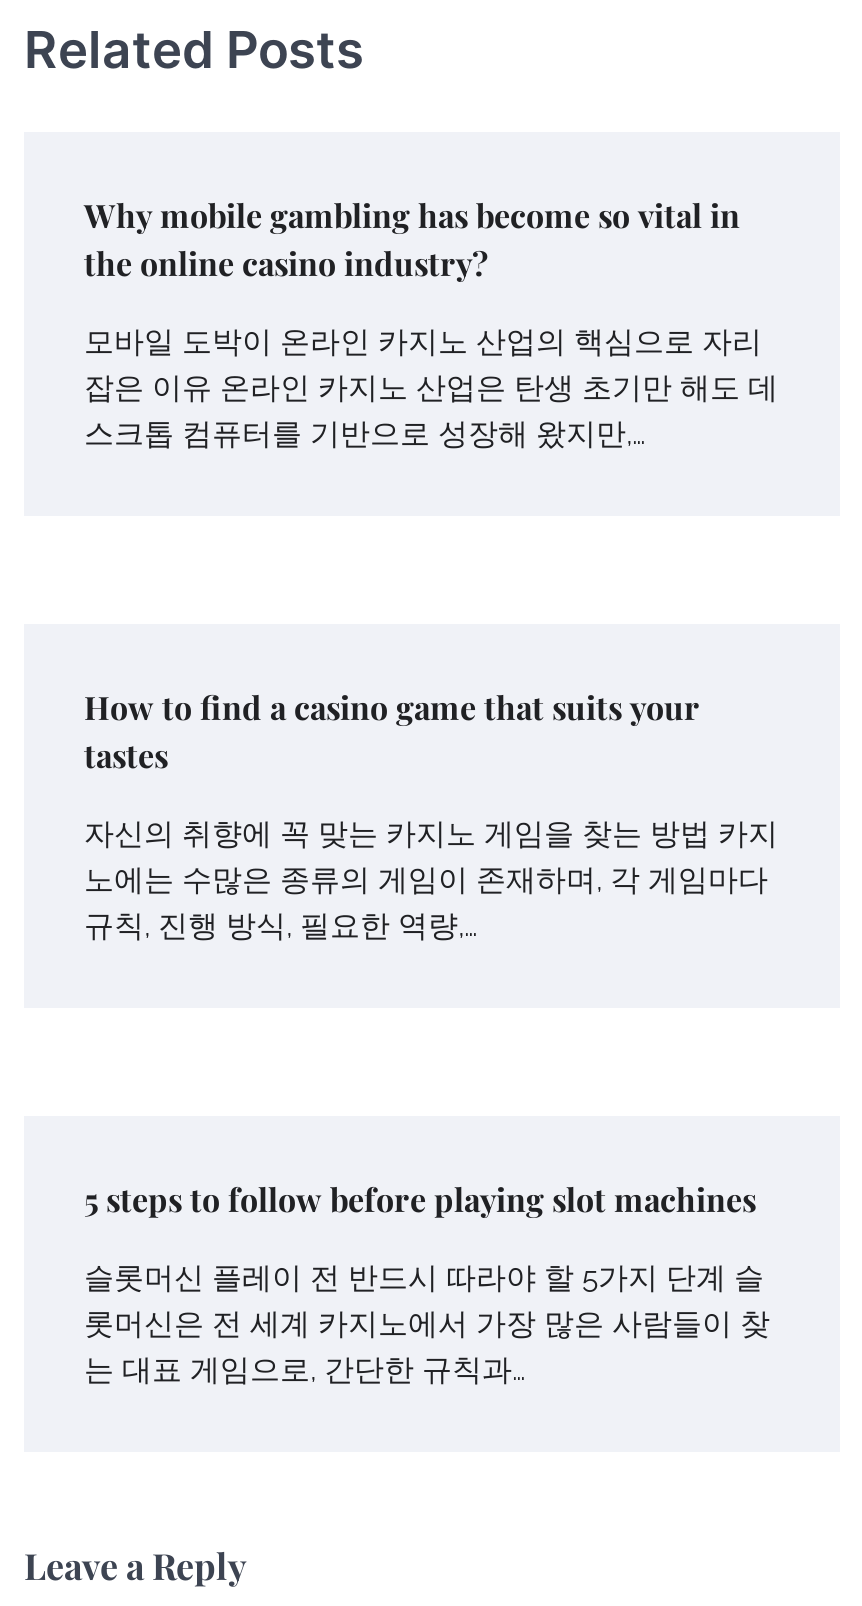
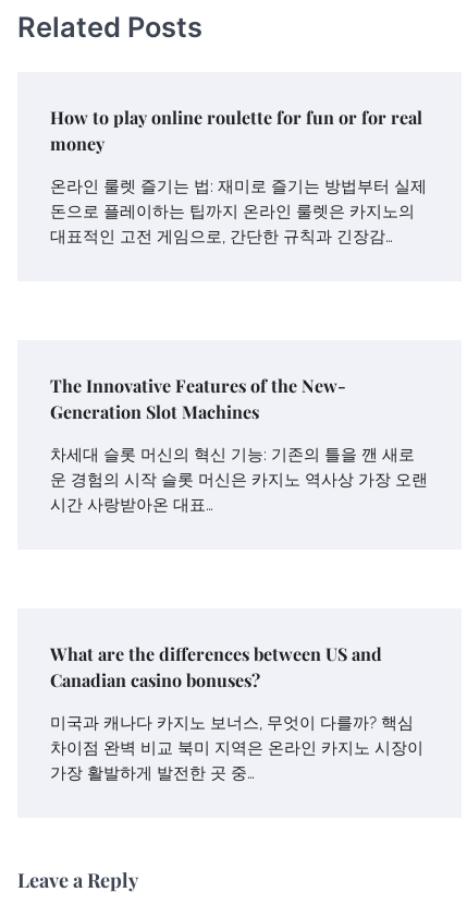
[84,194,740,284] Why mobile gambling has become so vital in | the online casino industry? -> [50,106,422,155] How to play online roulette for fun or for real | money
[84,324,778,450] 모바일 도박이 온라인 카지노 산업의 핵심으로 자리 | 잡은 이유 온라인 카지노 산업은 탄생 초기만 해도 데 | 스크톱 컴퓨터를 기반으로 성장해 왔지만,… -> [50,177,427,245] 온라인 룰렛 즐기는 법: 재미로 즐기는 방법부터 실제 | 돈으로 플레이하는 팁까지 온라인 룰렛은 카지노의 | 대표적인 고전 게임으로, 간단한 규칙과 긴장감…
[84,686,700,776] How to find a casino game that suits your | tastes -> [50,374,346,423] The Innovative Features of the New- | Generation Slot Machines
[84,816,778,942] 자신의 취향에 꼭 맞는 카지노 게임을 찾는 방법 카지 | 노에는 수많은 종류의 게임이 존재하며, 각 게임마다 | 규칙, 진행 방식, 필요한 역량,… -> [50,445,428,514] 차세대 슬롯 머신의 혁신 기능: 기존의 틀을 깬 새로 | 운 경험의 시작 슬롯 머신은 카지노 역사상 가장 오랜 | 시간 사랑받아온 대표…
[84,1178,756,1220] 5 steps to follow before playing slot machines -> [50,642,382,691] What are the differences between US and | Canadian casino bonuses?
[84,1260,770,1386] 슬롯머신 플레이 전 반드시 따라야 할 5가지 단계 슬 | 롯머신은 전 세계 카지노에서 가장 많은 사람들이 찾 | 는 대표 게임으로, 간단한 규칙과… -> [50,713,423,782] 미국과 캐나다 카지노 보너스, 무엇이 다를까? 핵심 | 차이점 완벽 비교 북미 지역은 온라인 카지노 시장이 | 가장 활발하게 발전한 곳 중…

